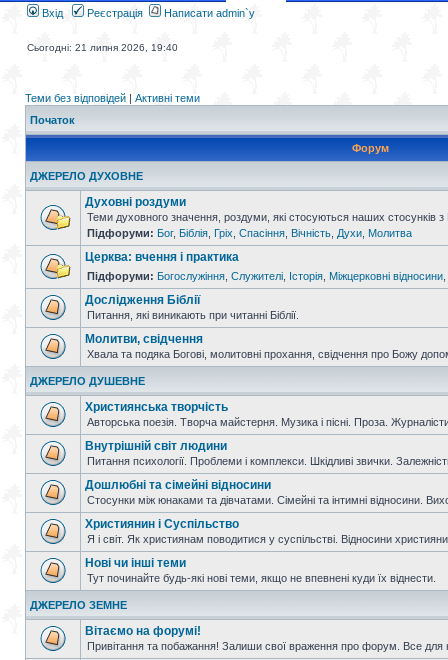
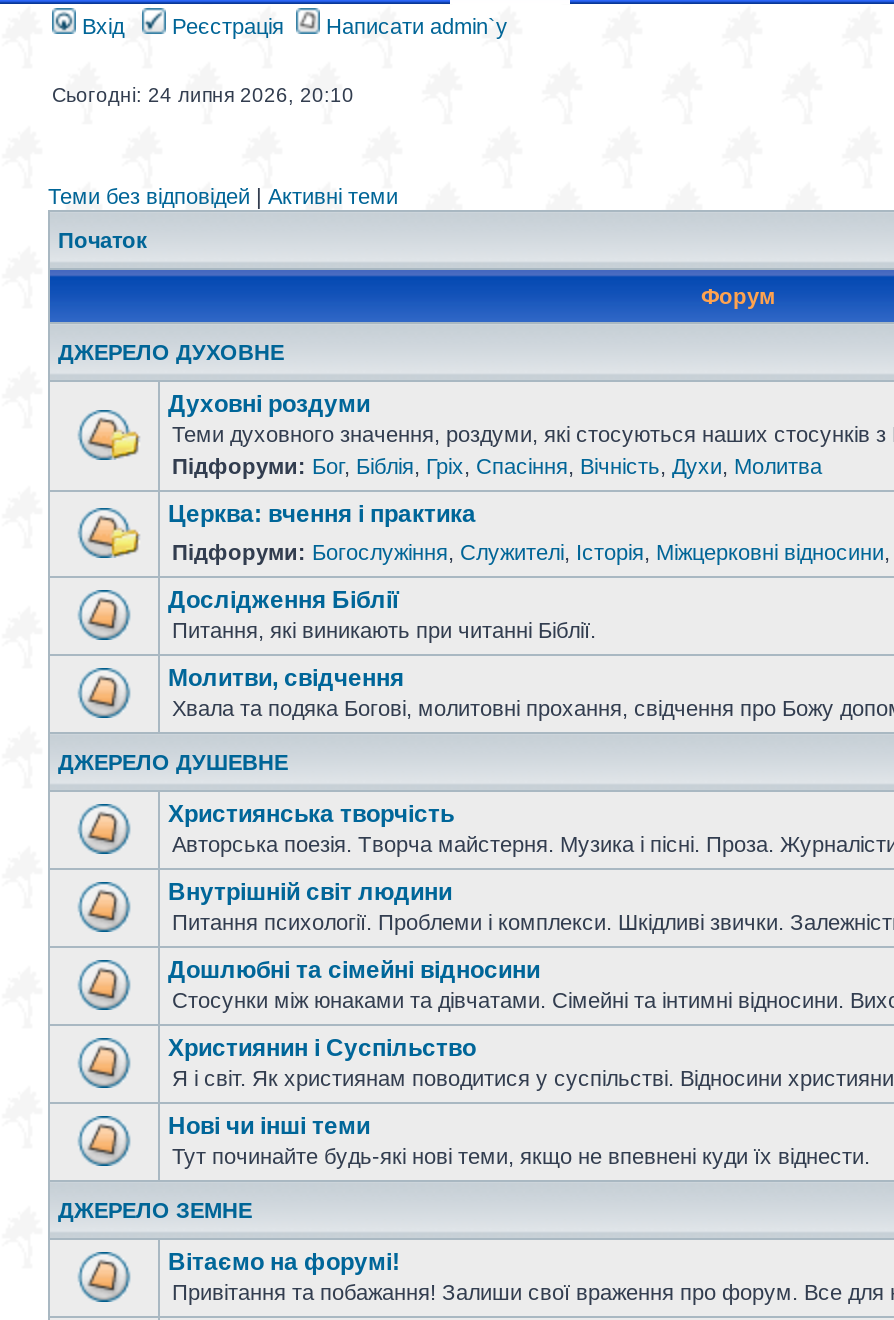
[27,42,178,53] Сьогодні: 21 липня 2026, 19:40 -> [52,84,354,106] Сьогодні: 24 липня 2026, 20:10

